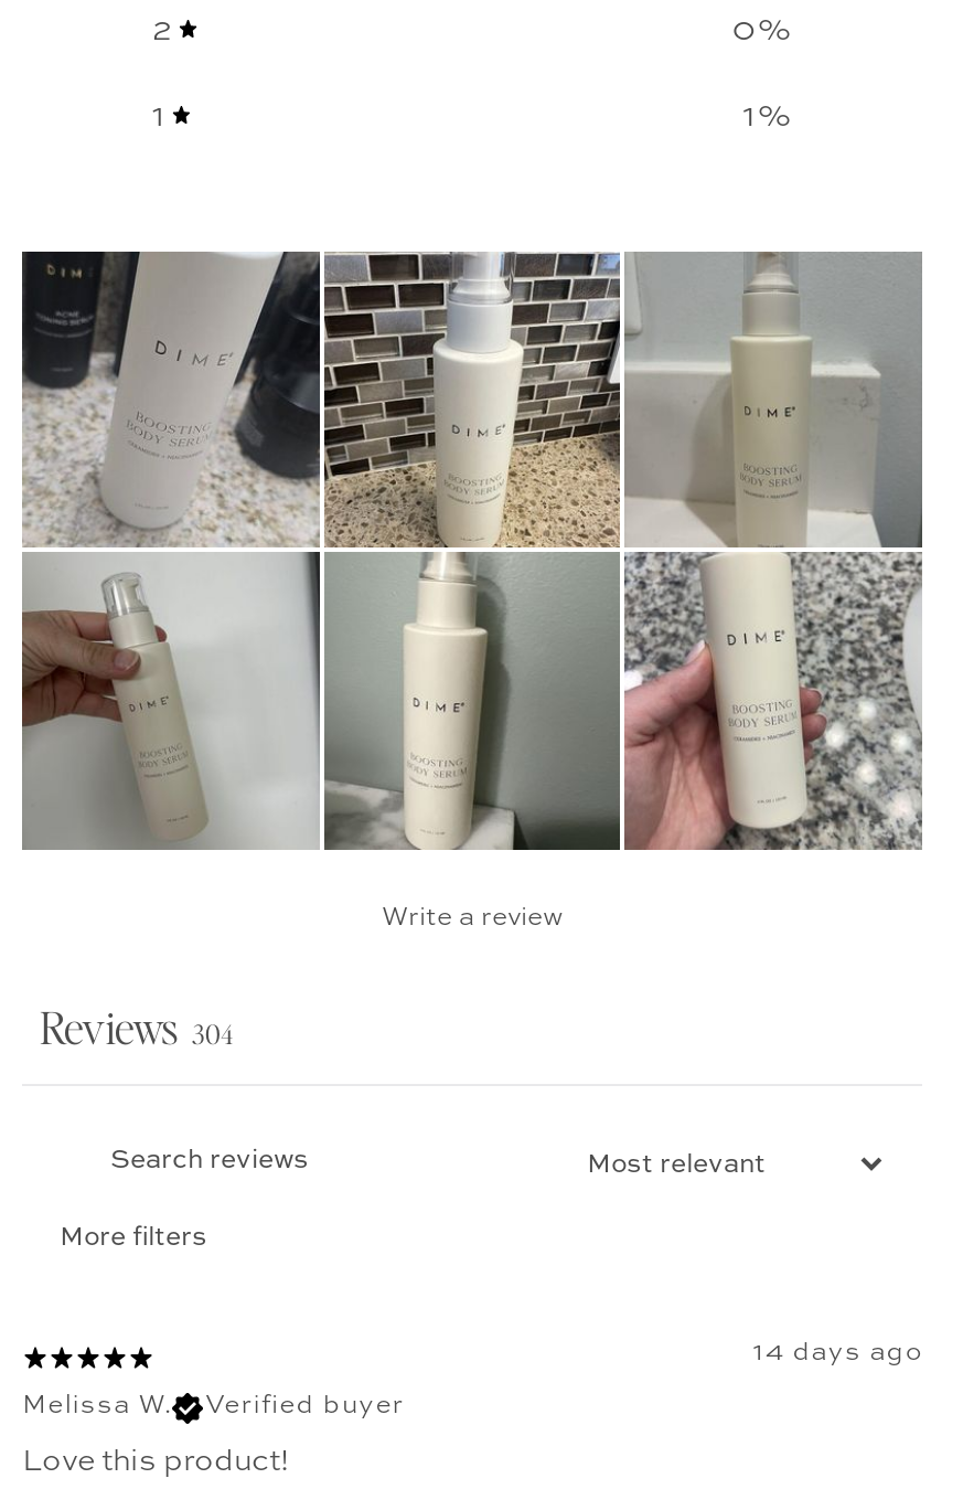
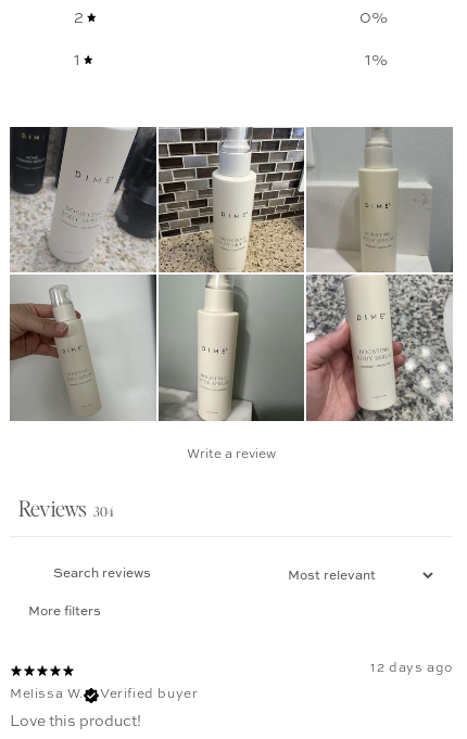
[753,1340,922,1367] 14 days ago -> [371,662,453,675] 12 days ago

